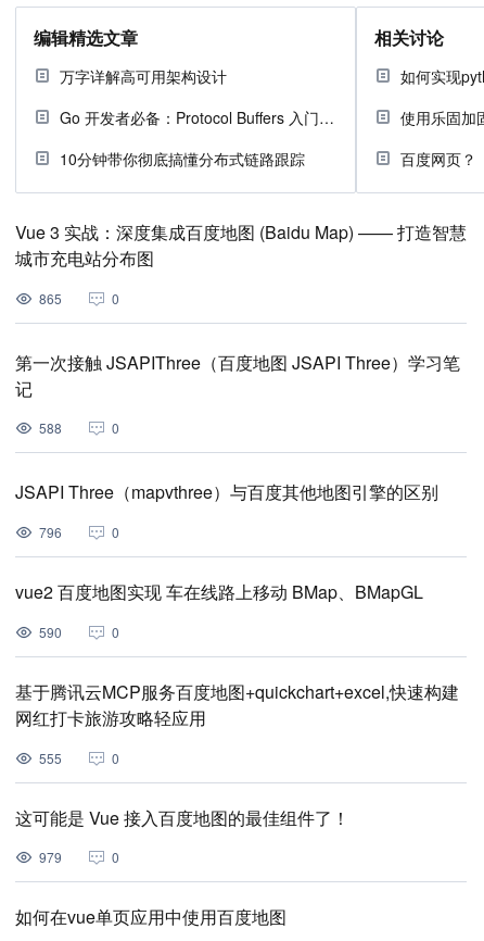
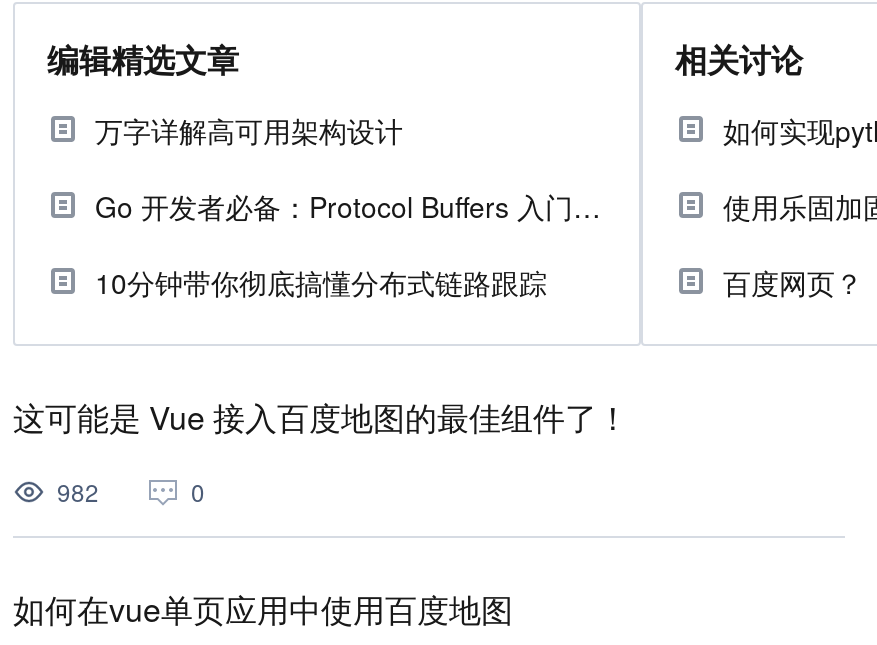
[15,219,467,767] Vue 3 实战：深度集成百度地图 (Baidu Map) —— 打造智慧 | 城市充电站分布图 | 865 | 0 | 第一次接触 JSAPIThree（百度地图 JSAPI Three）学习笔 | 记 | 588 | 0 | JSAPI Three（mapvthree）与百度其他地图引擎的区别 | 796 | 0 | vue2 百度地图实现 车在线路上移动 BMap、BMapGL | 590 | 0 | 基于腾讯云MCP服务百度地图+quickchart+excel,快速构建 | 网红打卡旅游攻略轻应用 | 555 | 0 -> none
[39,848,62,867] 979 -> [57,473,99,507] 982

